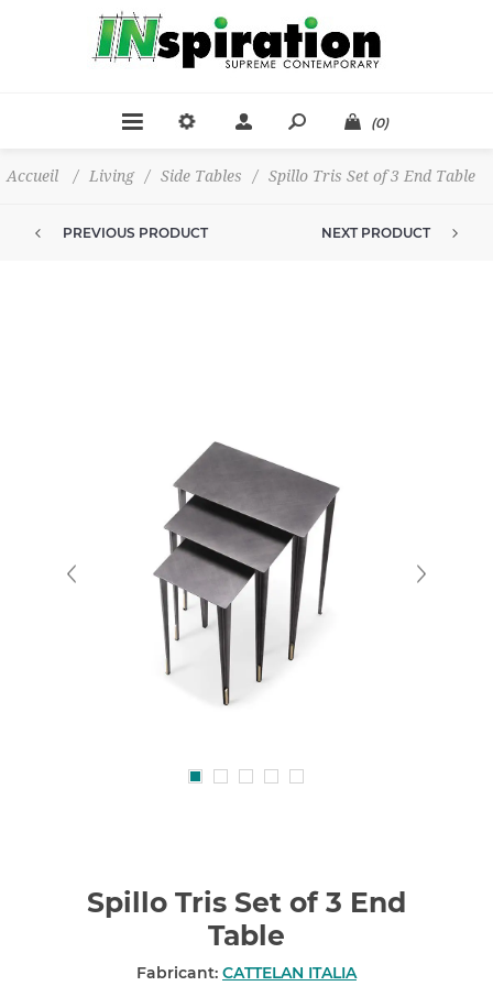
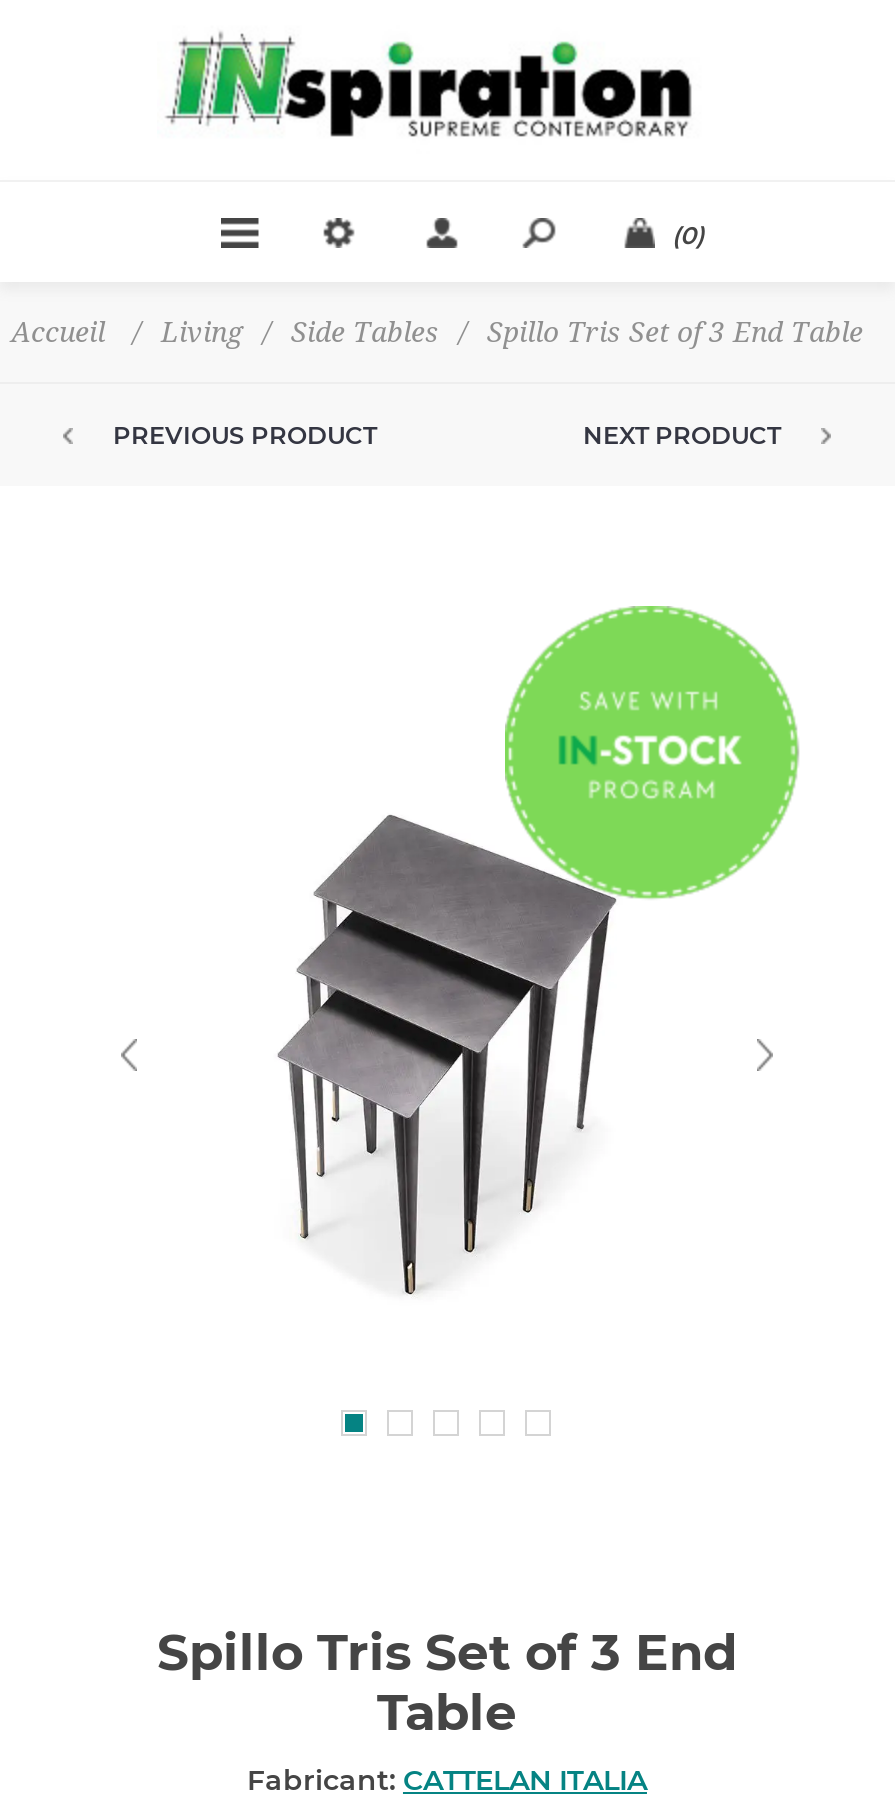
none -> [503,604,801,900] [image]

